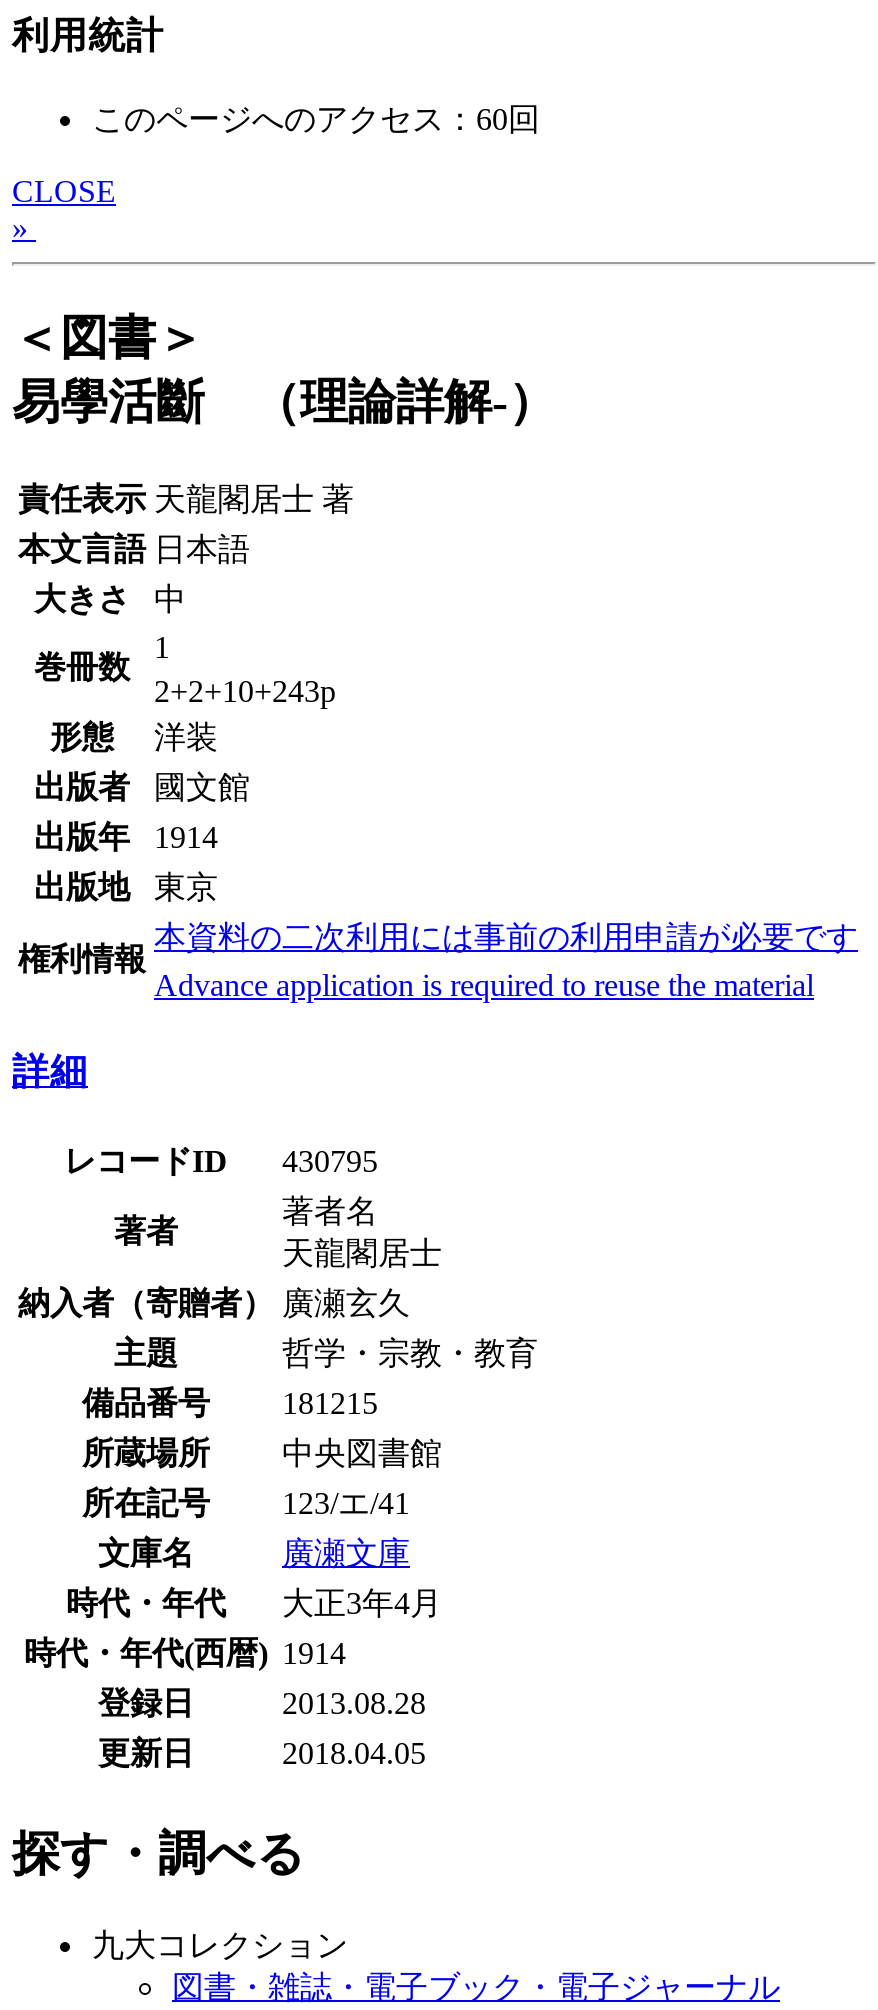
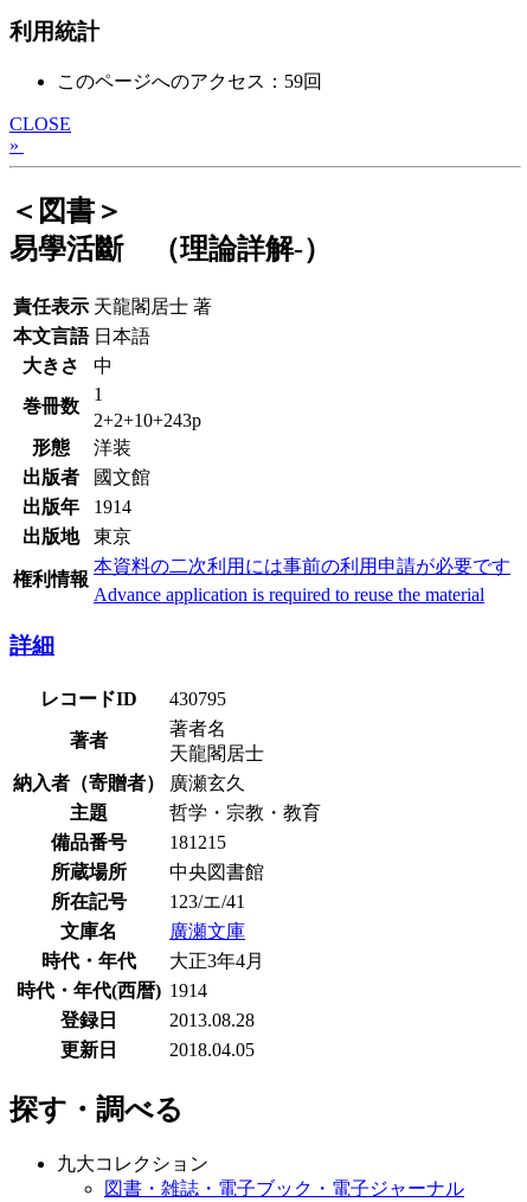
[92,102,540,136] このページへのアクセス：60回 -> [57,71,322,91] このページへのアクセス：59回

